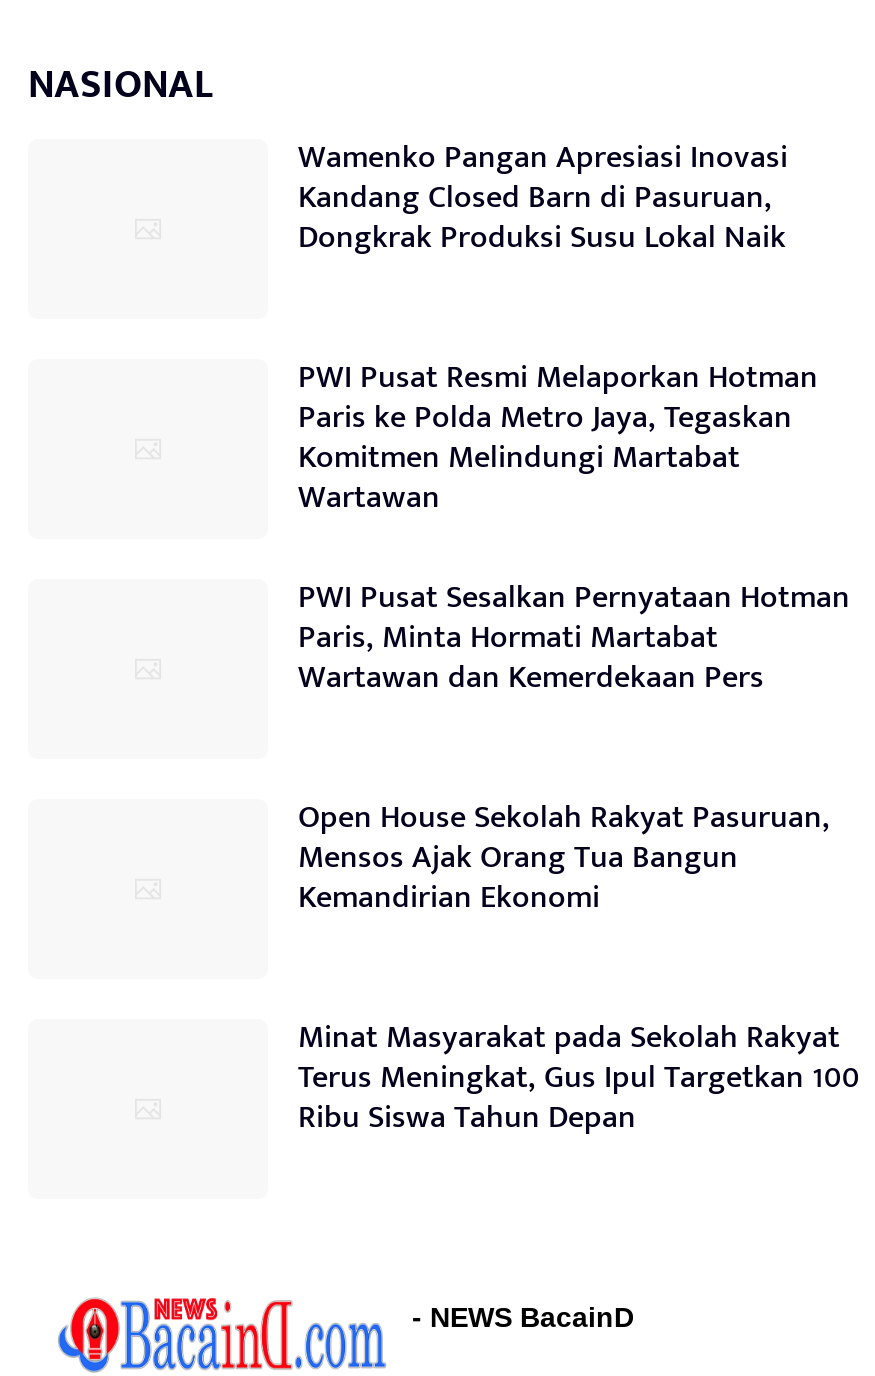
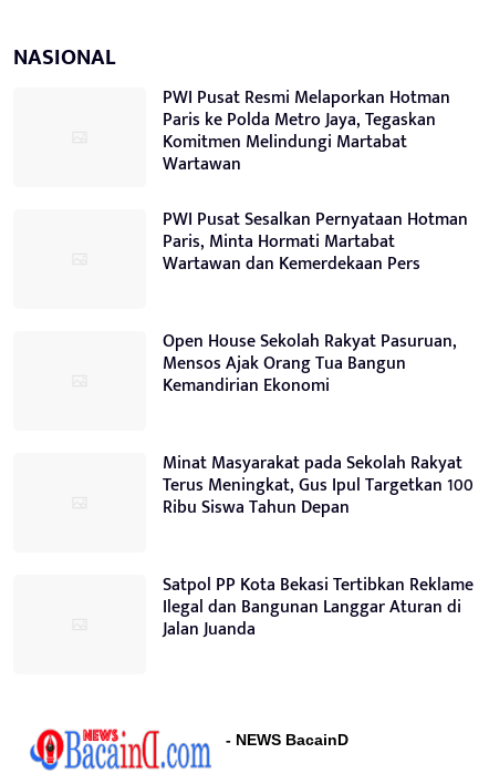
[298,131,788,265] Wamenko Pangan Apresiasi Inovasi | Kandang Closed Barn di Pasuruan, | Dongkrak Produksi Susu Lokal Naik -> none
moved [298,351,860,1145] -> [163,83,474,523]: PWI Pusat Resmi Melaporkan Hotman | Paris ke Polda Metro Jaya, Tegaskan | Komitmen Melindungi Martabat | ... | Terus Meningkat, Gus Ipul Targetkan 100 | Ribu Siswa Tahun Depan
none -> [163,570,474,644] Satpol PP Kota Bekasi Tertibkan Reklame | Ilegal dan Bangunan Langgar Aturan di | Jalan Juanda

